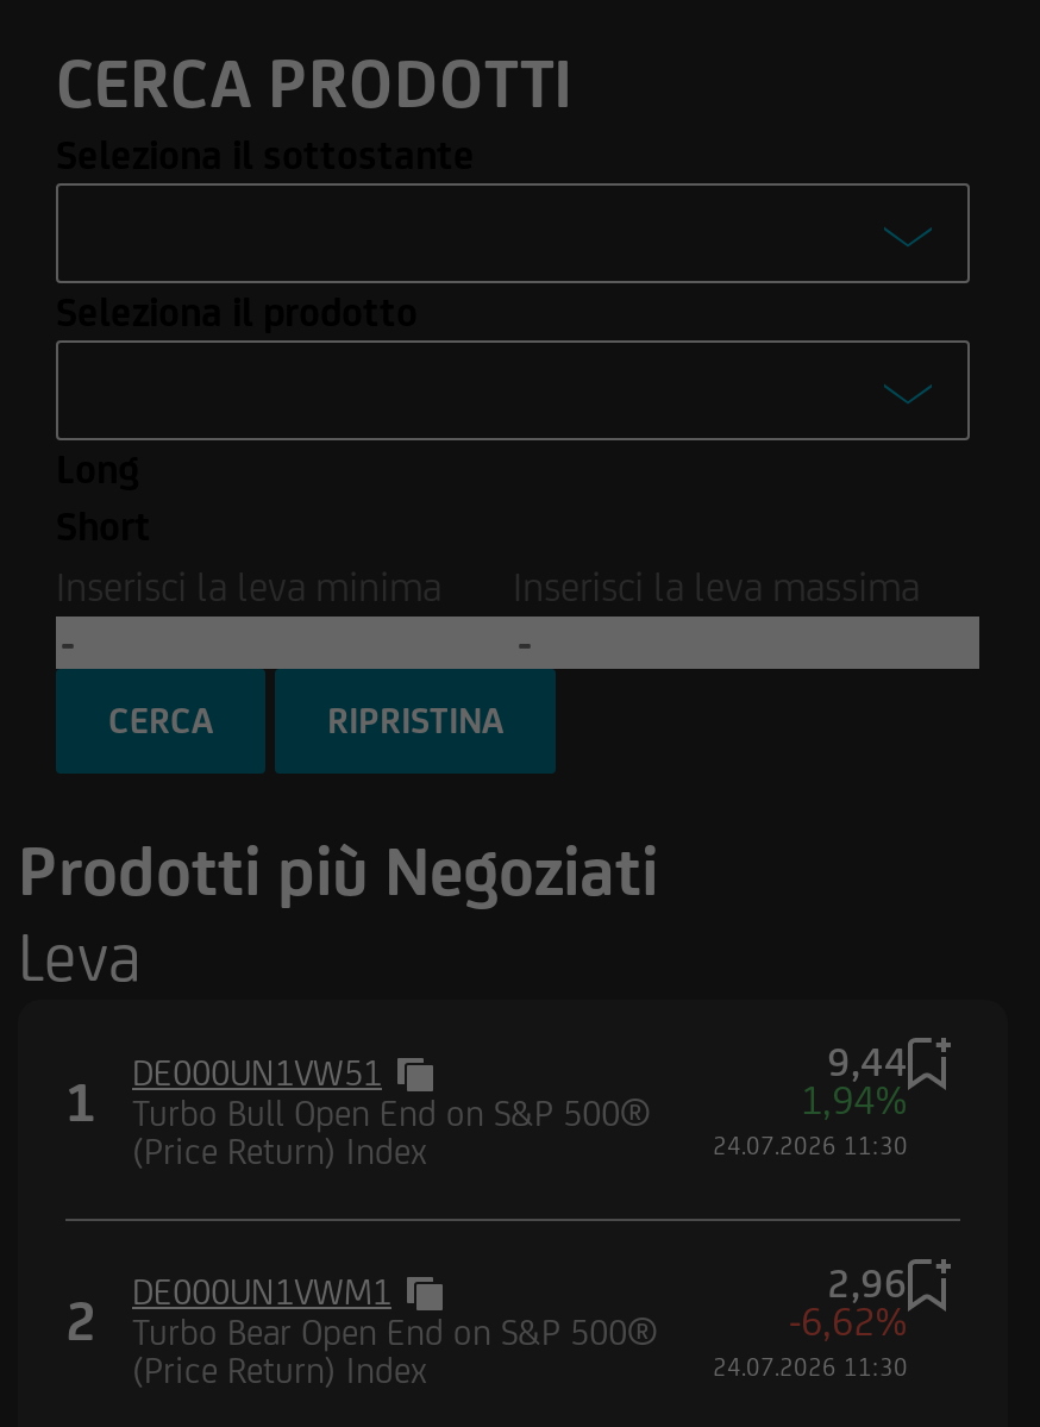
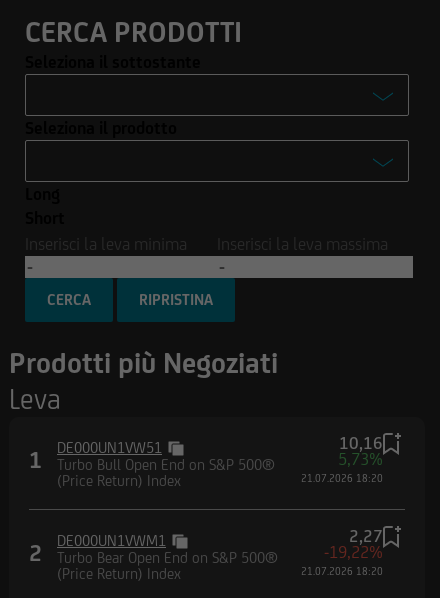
[827,1038,908,1086] 9,44 -> [339,433,383,453] 10,16
[801,1076,908,1124] 1,94% -> [338,449,383,469] 5,73%
[713,1131,908,1160] 24.07.2026 11:30 -> [301,472,383,484] 21.07.2026 18:20
[827,1259,908,1307] 2,96 -> [349,526,383,546] 2,27
[789,1297,908,1345] -6,62% -> [324,542,383,562] -19,22%
[713,1352,908,1380] 24.07.2026 11:30 -> [301,565,383,577] 21.07.2026 18:20

